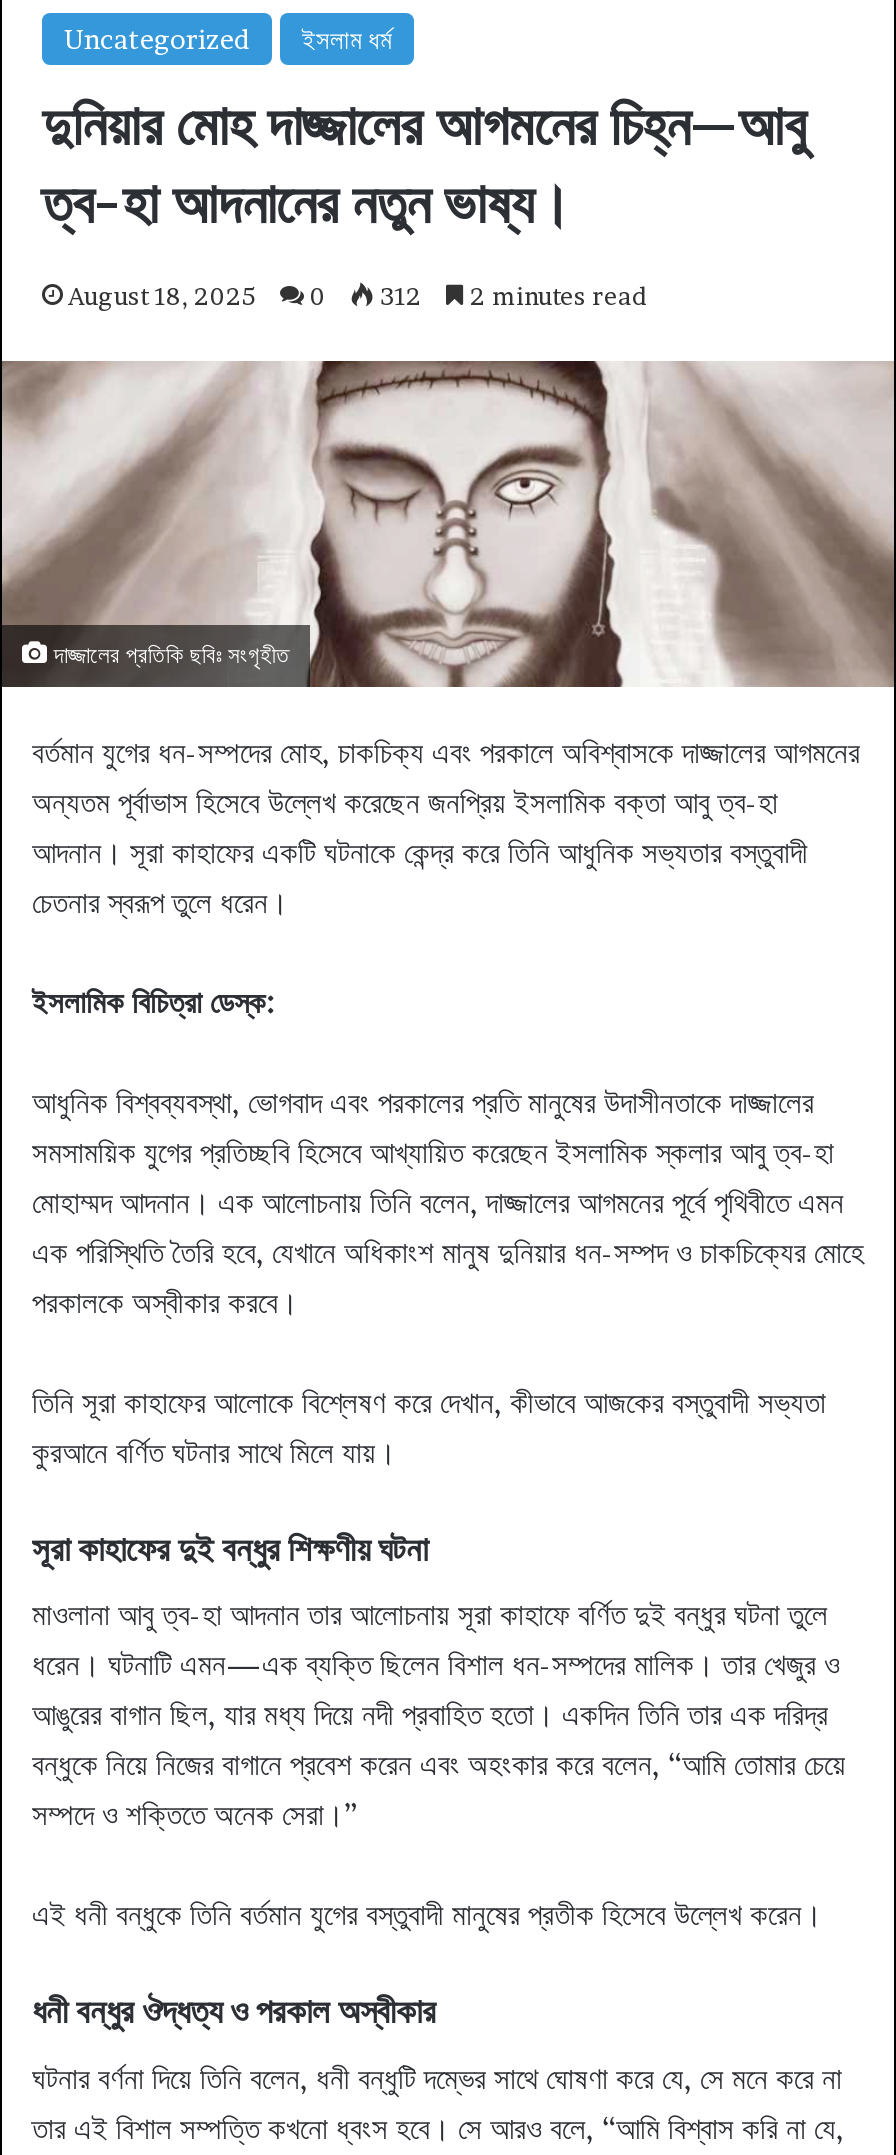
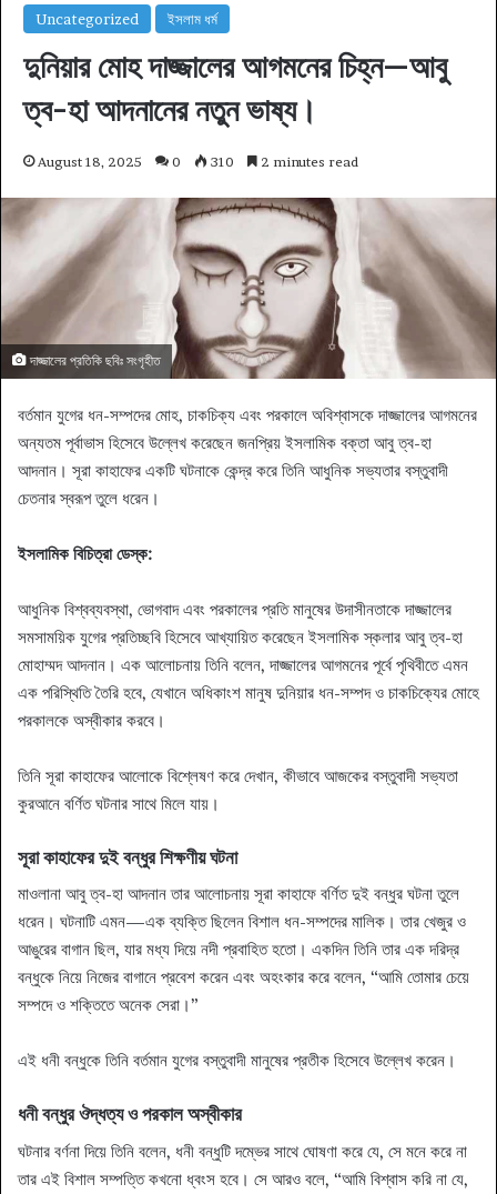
[68,282,646,312] August 18, 2025 0 312 2 minutes read -> [38,154,358,170] August 18, 2025 0 310 2 minutes read

